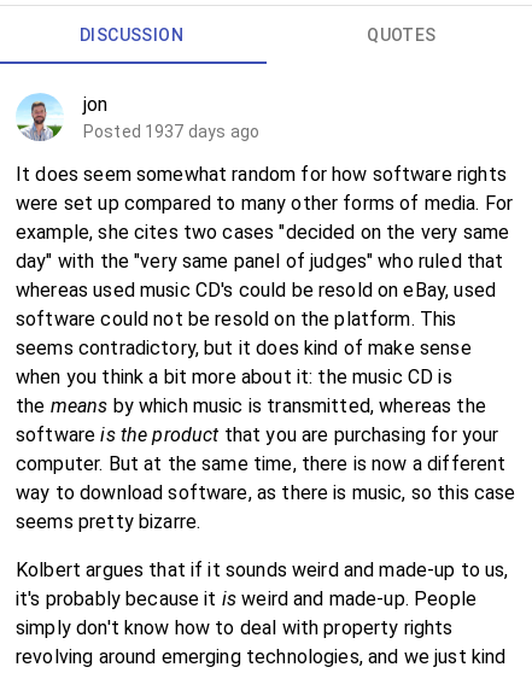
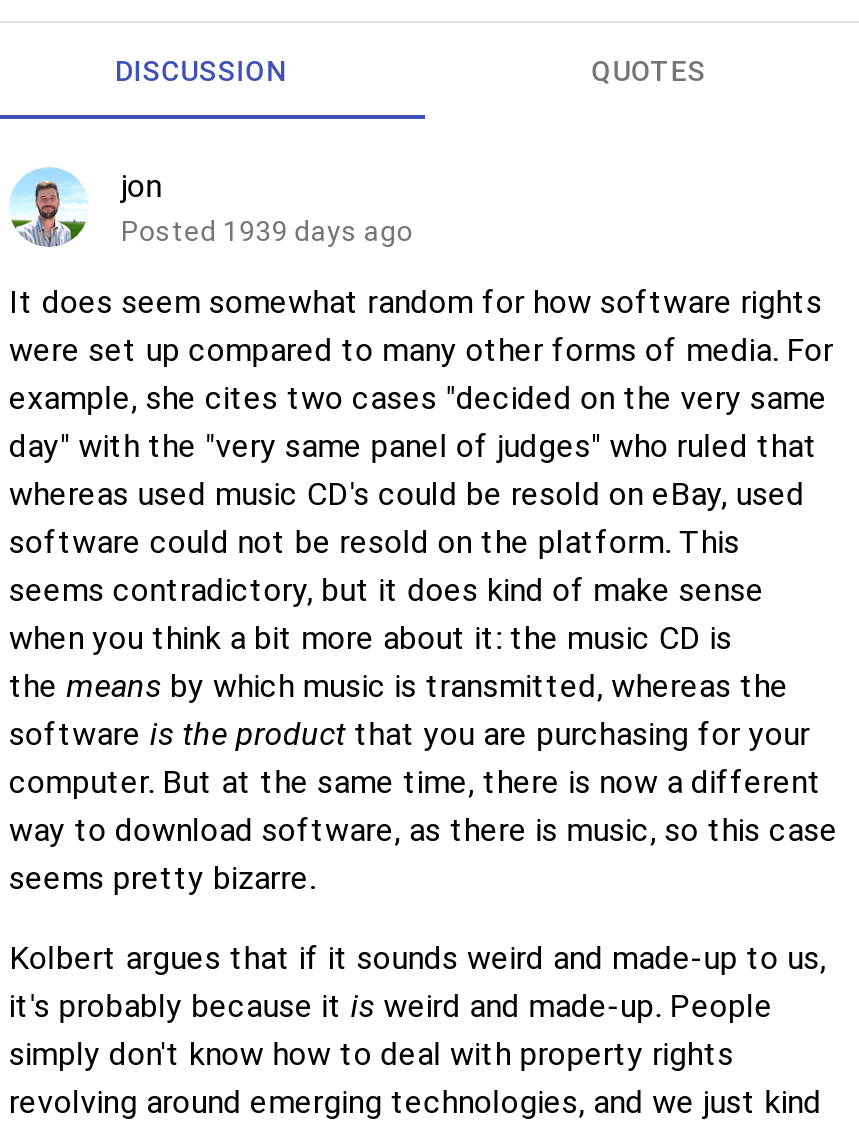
[83,122,259,141] Posted 1937 days ago -> [121,215,413,247] Posted 1939 days ago

